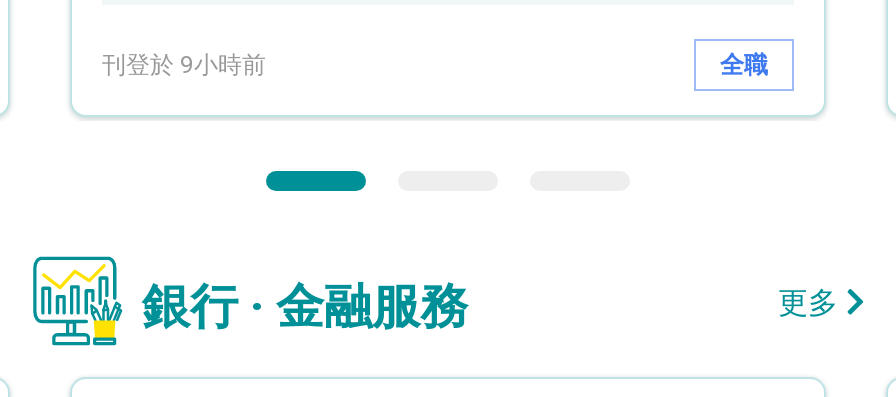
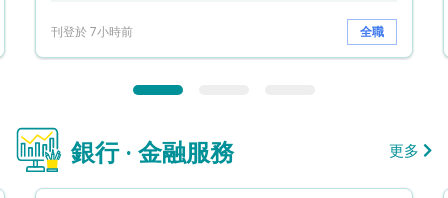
[102,50,266,78] 刊登於 9小時前 -> [51,24,133,38] 刊登於 7小時前

